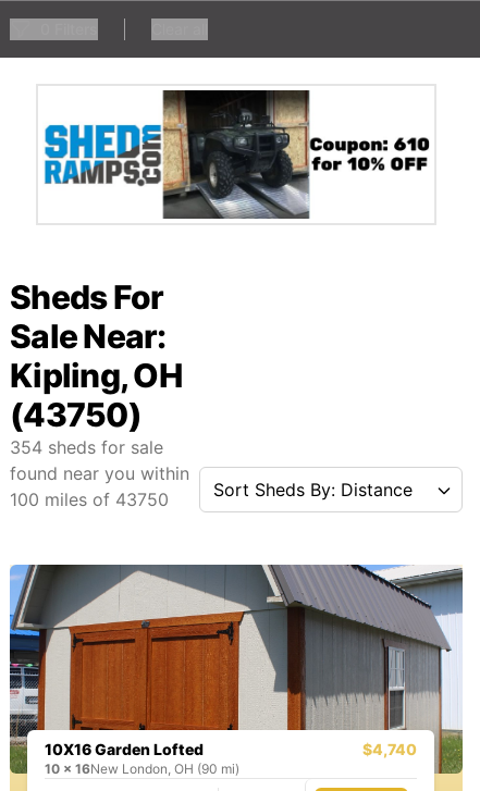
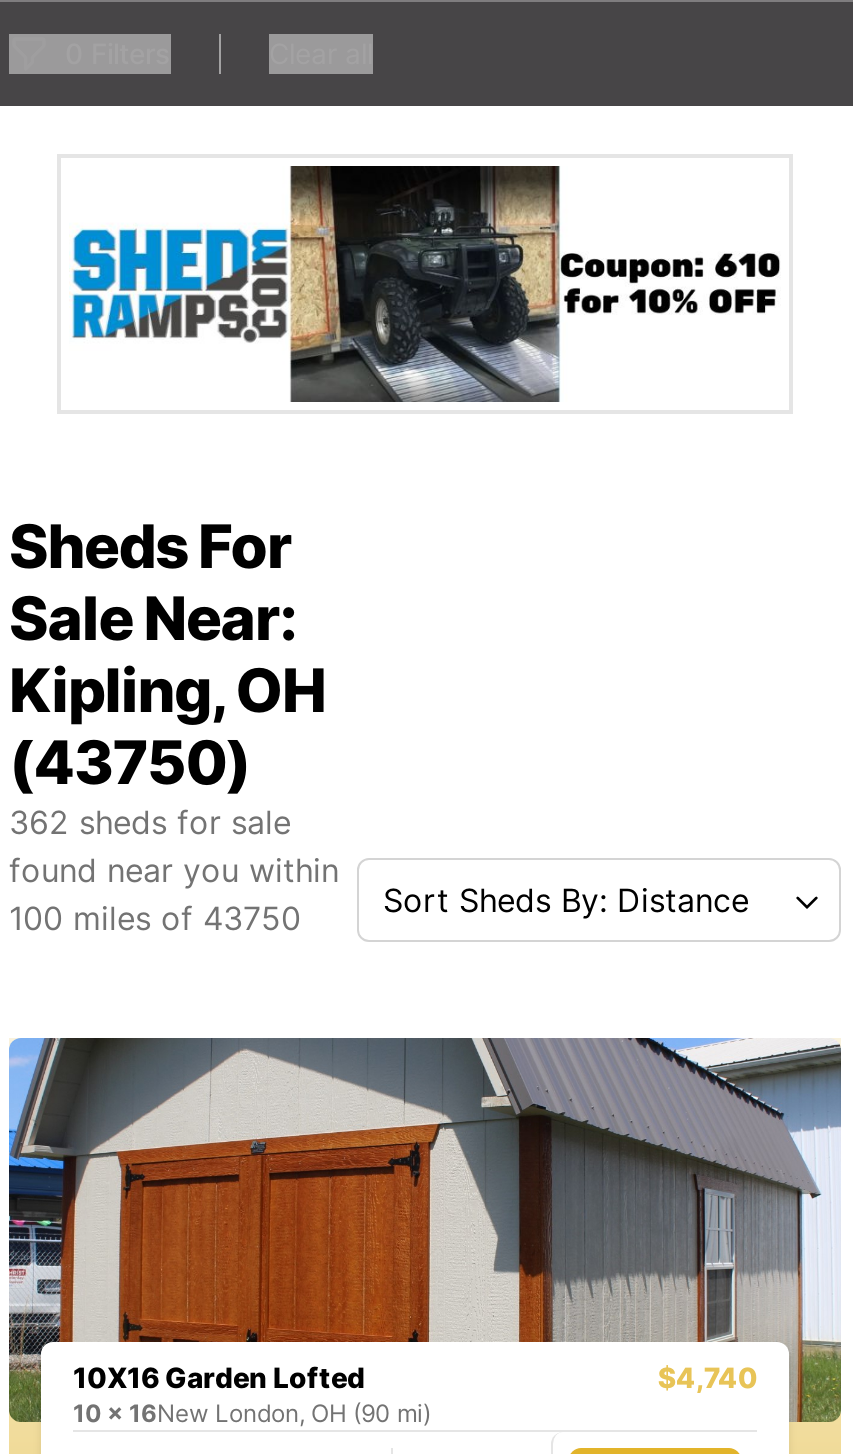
[10,437,163,458] 354 sheds for sale -> [9,803,291,843] 362 sheds for sale

